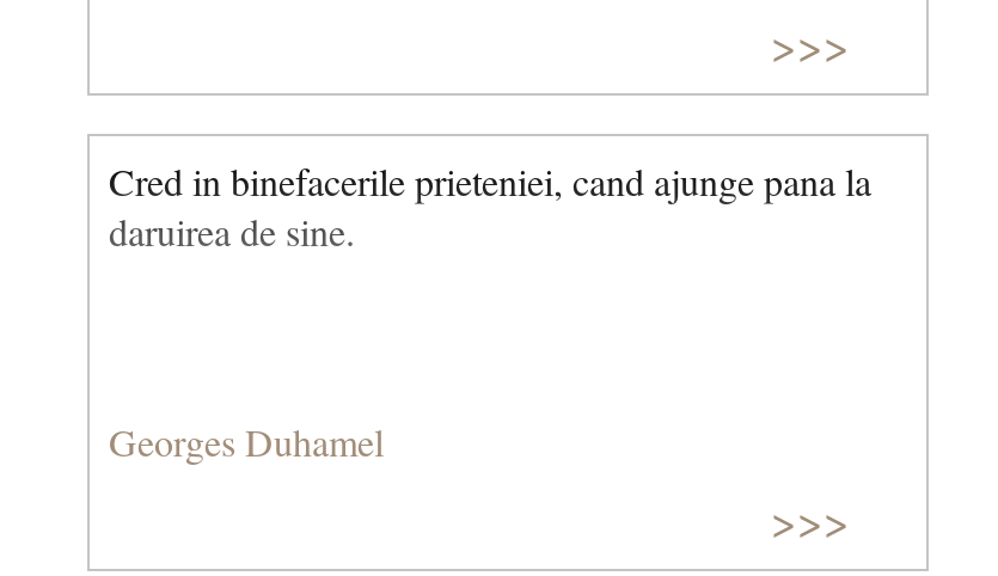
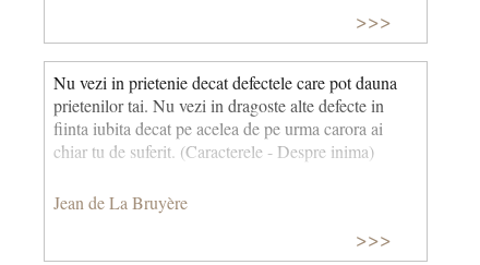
[109,155,871,255] Cred in binefacerile prieteniei, cand ajunge pana la | daruirea de sine. -> [53,71,397,163] Nu vezi in prietenie decat defectele care pot dauna | prietenilor tai. Nu vezi in dragoste alte defecte in | fiinta iubita decat pe acelea de pe urma carora ai | chiar tu de suferit. (Caracterele - Despre inima)
[109,417,384,467] Georges Duhamel -> [53,191,188,214] Jean de La Bruyère

